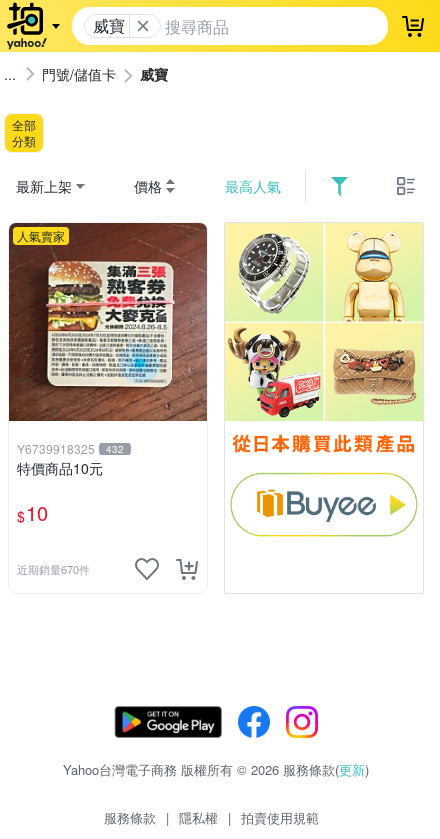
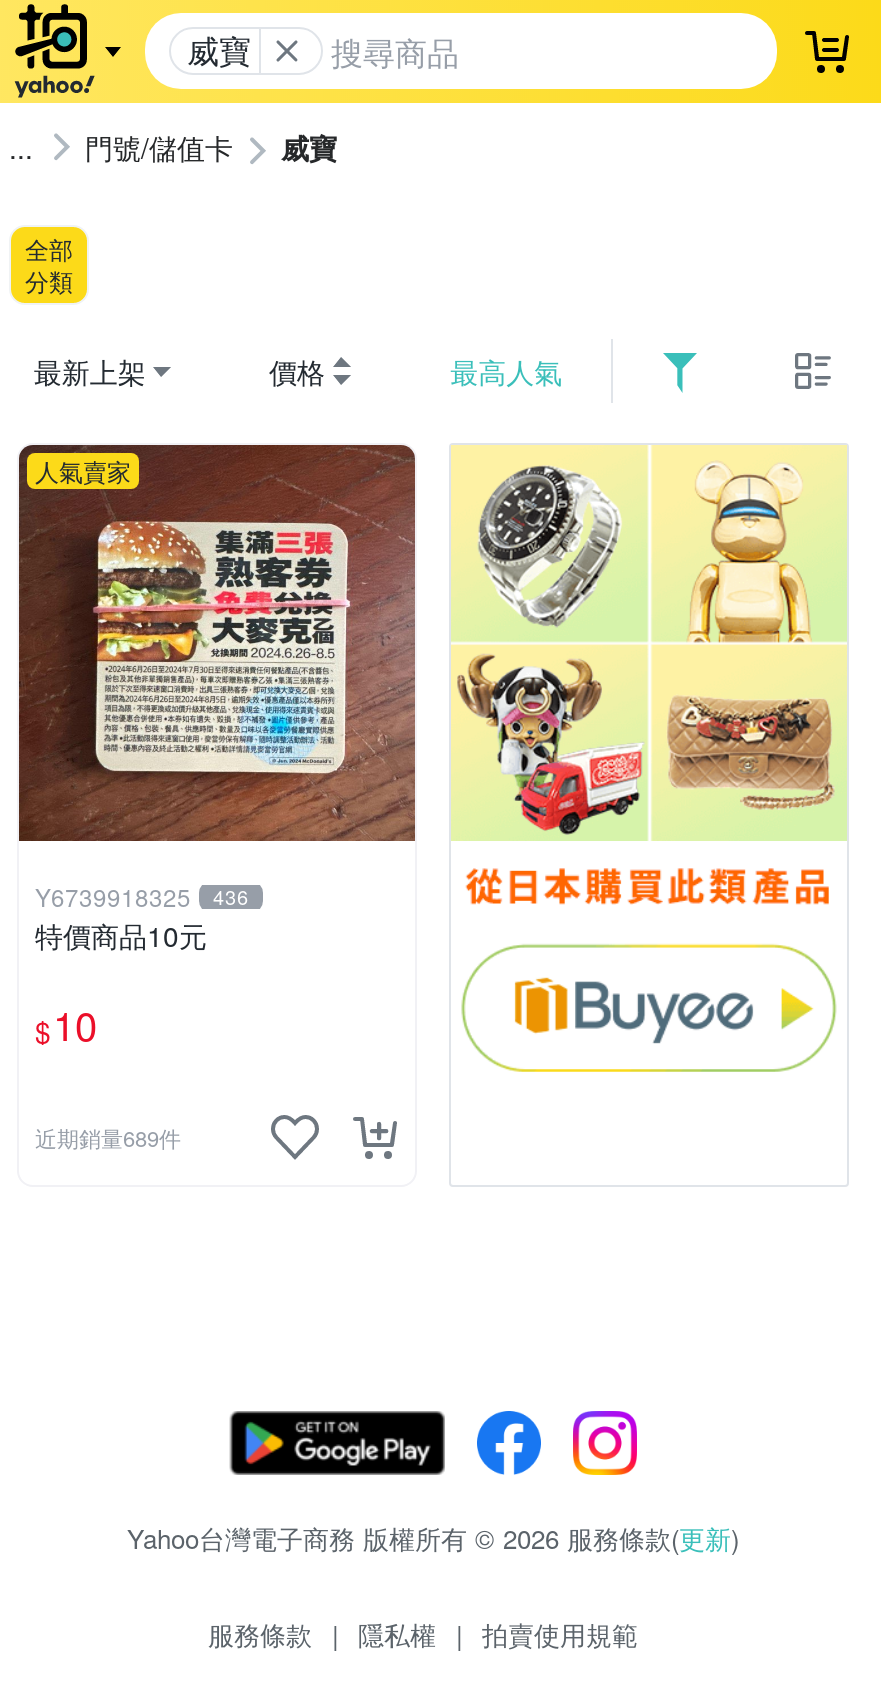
[17,440,124,457] Y6739918325 432 -> [35,880,249,914] Y6739918325 436
[17,561,90,577] 近期銷量670件 -> [35,1122,181,1154] 近期銷量689件

